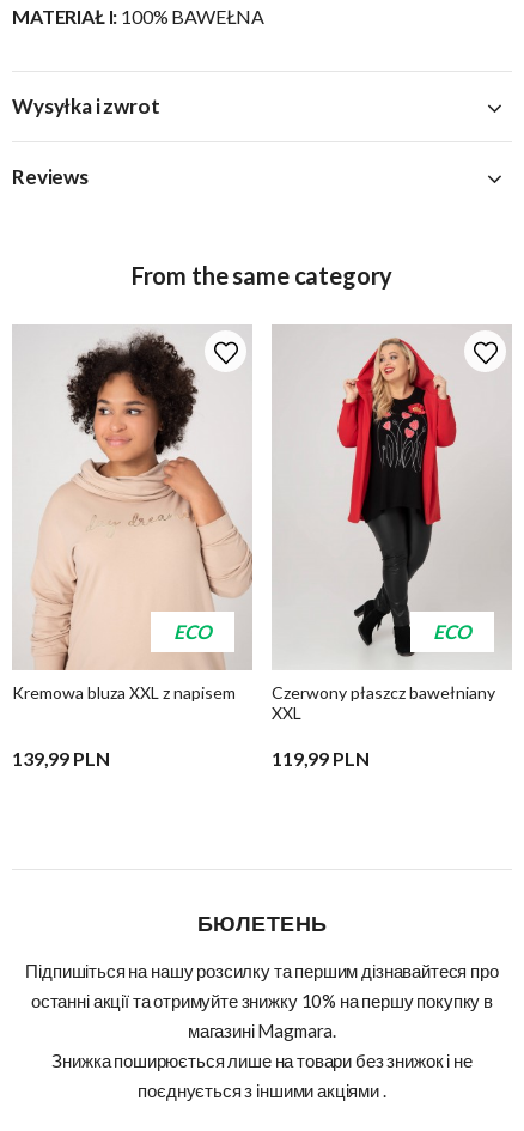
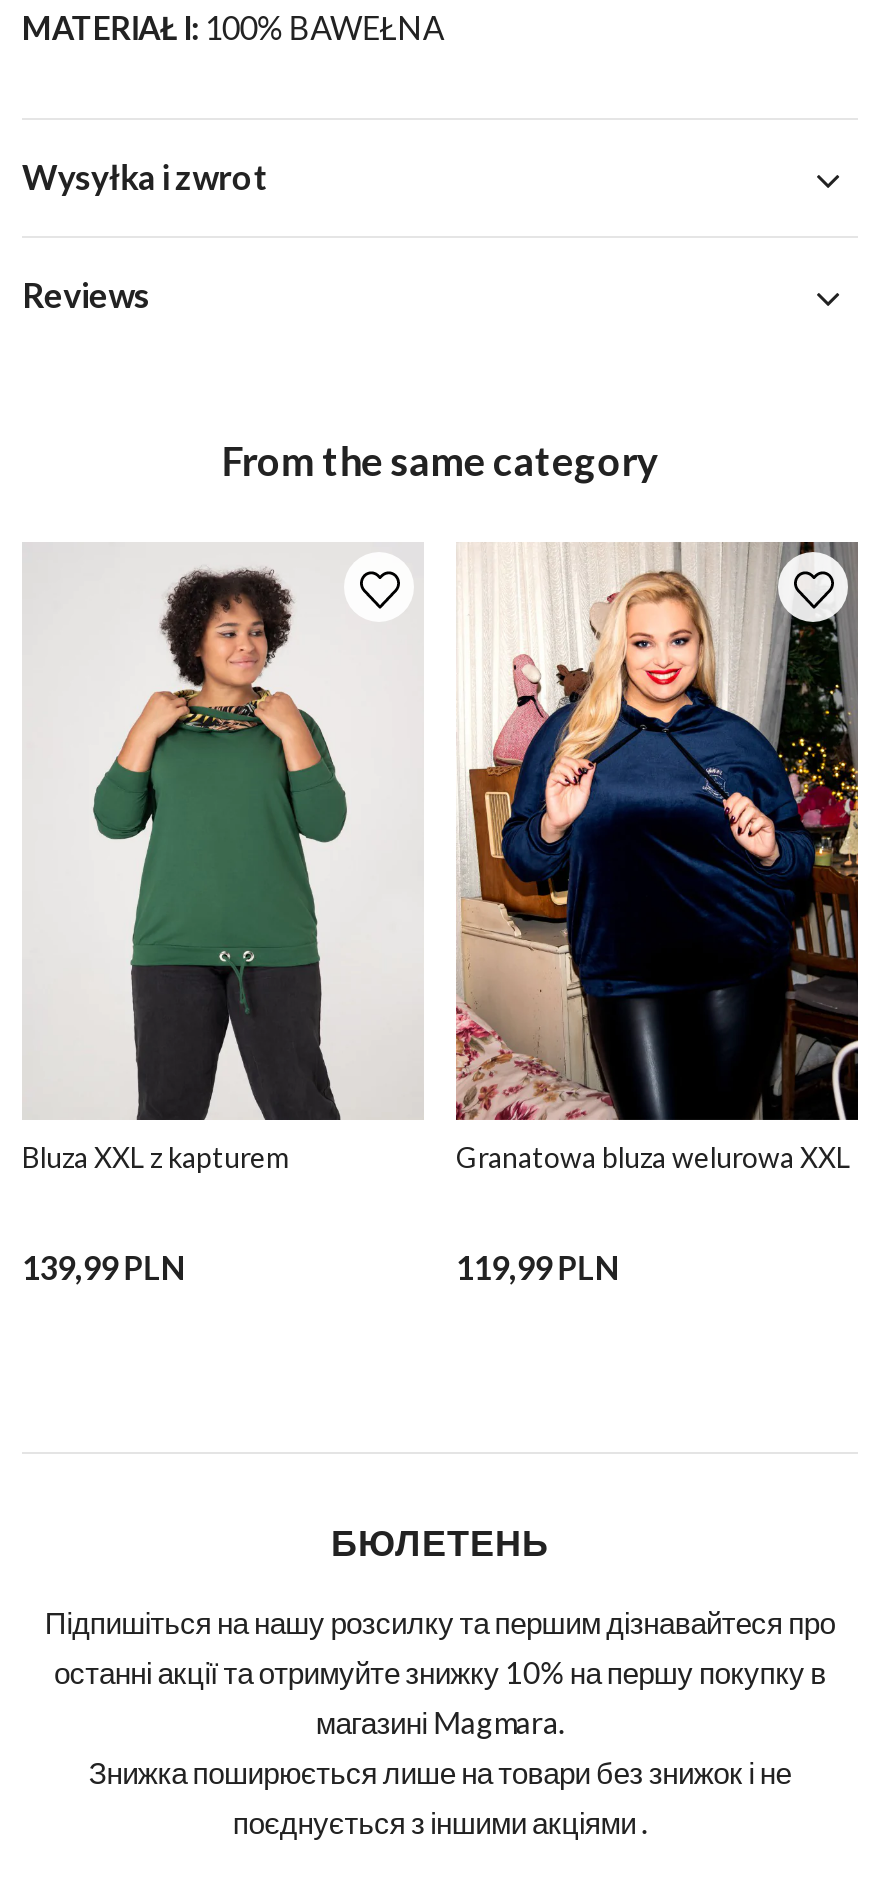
[12,330,252,702] [image] | ECO | Kremowa bluza XXL z napisem -> [22,556,422,1174] [image] | Bluza XXL z kapturem
[272,324,512,723] [image] | ECO | Czerwony płaszcz bawełniany | XXL -> [454,540,860,1174] [image] | Granatowa bluza welurowa XXL

